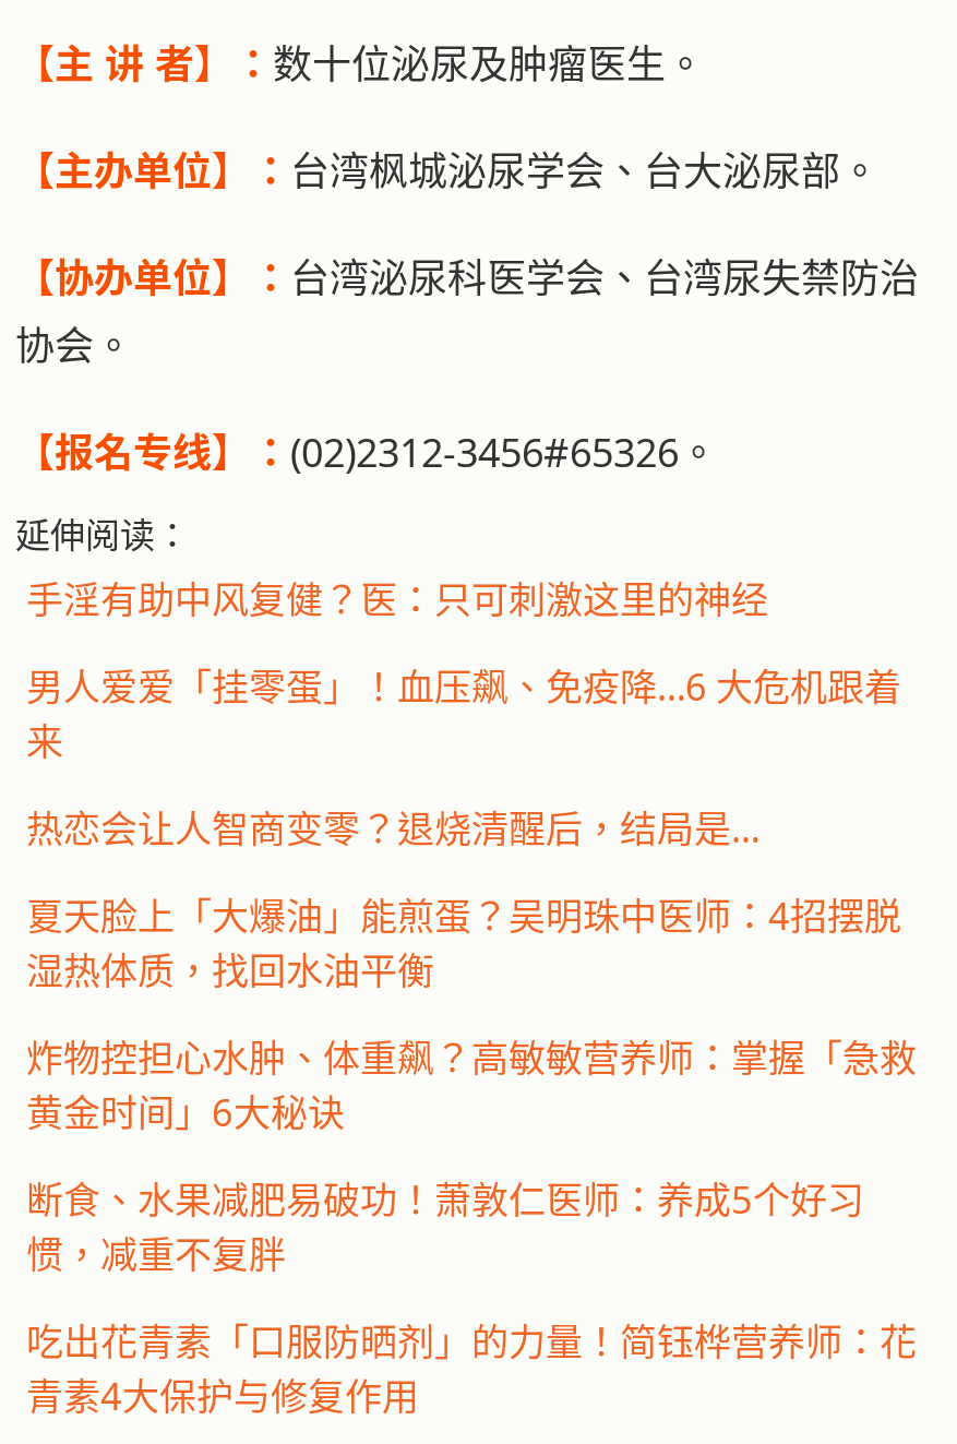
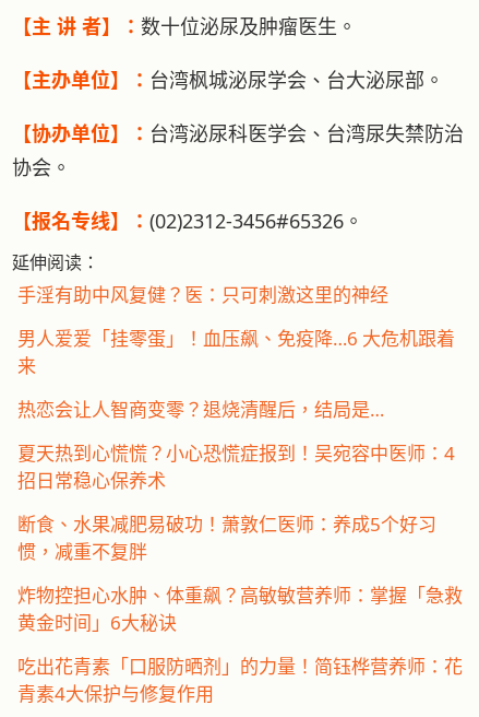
[26,890,901,995] 夏天脸上「大爆油」能煎蛋？吴明珠中医师：4招摆脱 | 湿热体质，找回水油平衡 -> [17,440,455,493] 夏天热到心慌慌？小心恐慌症报到！吴宛容中医师：4 | 招日常稳心保养术
moved [26,1032,917,1136] -> [17,582,463,635]: 炸物控担心水肿、体重飙？高敏敏营养师：掌握「急救 | 黄金时间」6大秘诀
moved [26,1174,864,1278] -> [17,511,436,564]: 断食、水果减肥易破功！萧敦仁医师：养成5个好习 | 惯，减重不复胖

